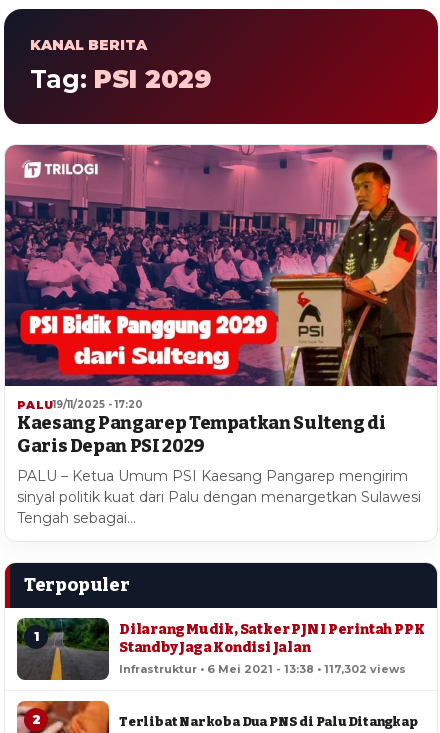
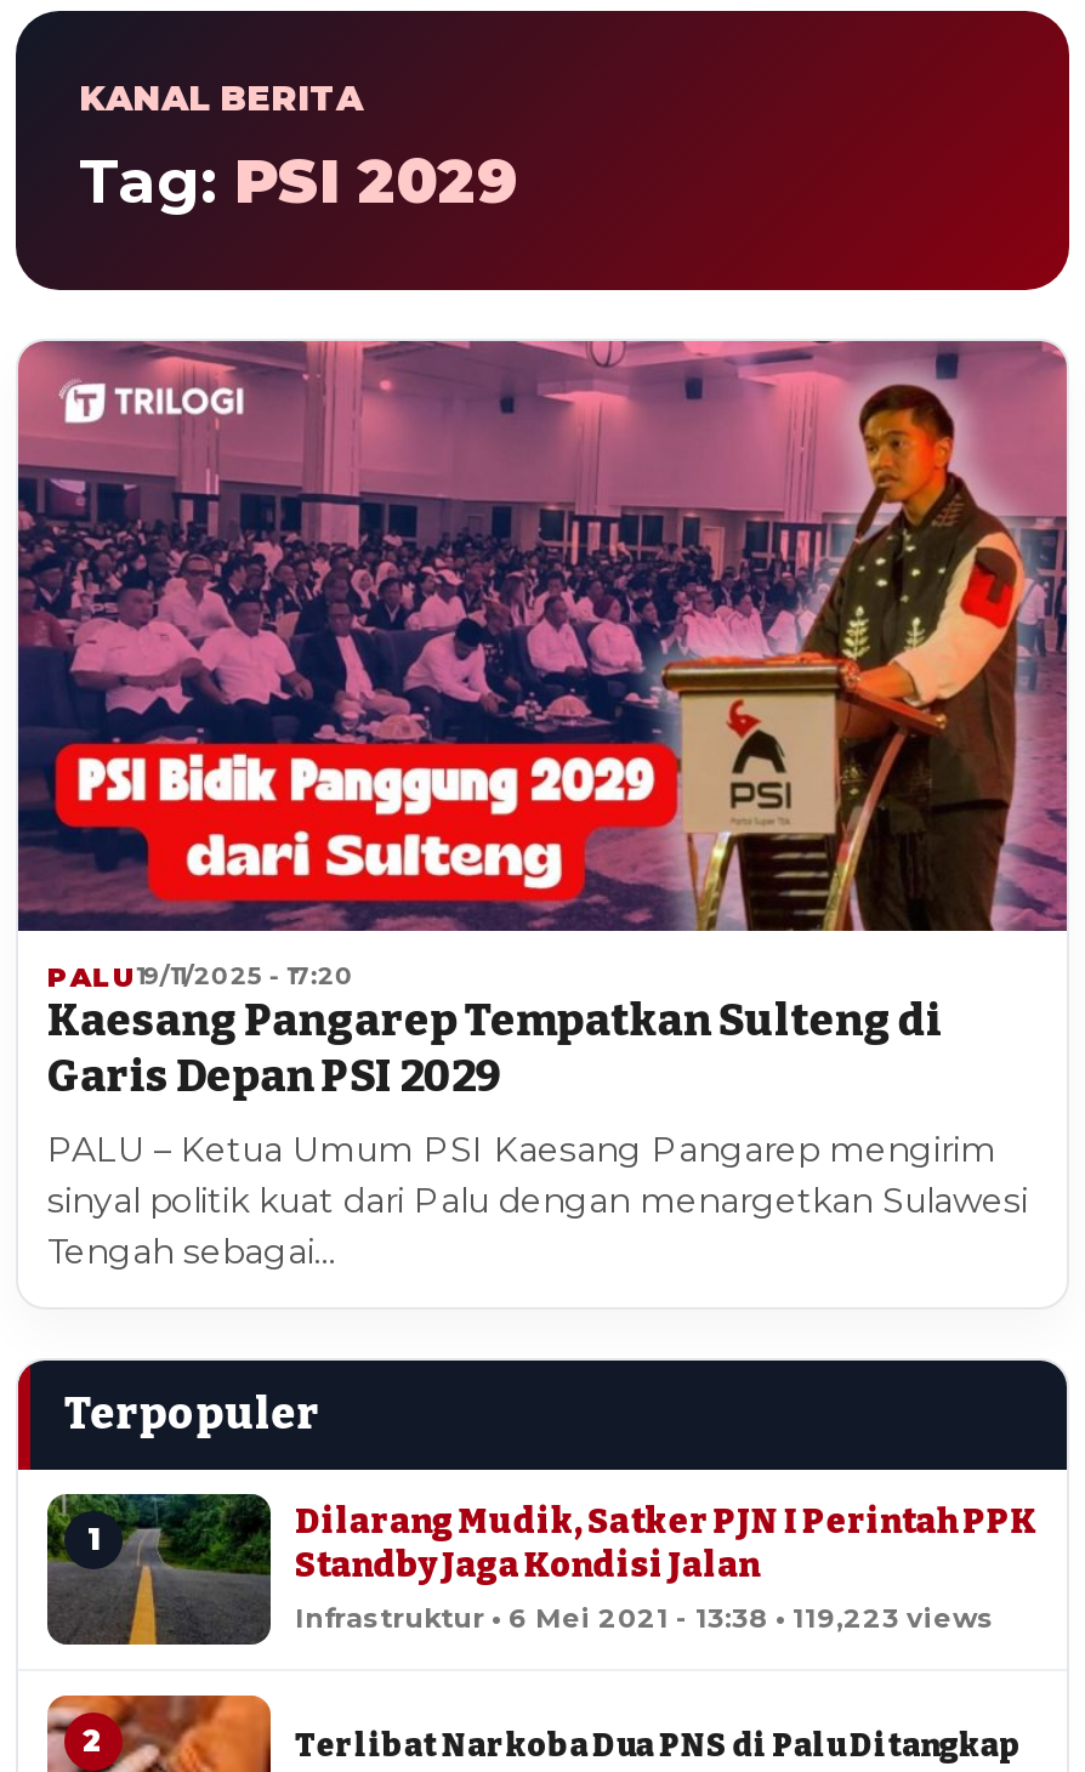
[119,662,406,676] Infrastruktur • 6 Mei 2021 - 13:38 • 117,302 views -> [295,1601,994,1635] Infrastruktur • 6 Mei 2021 - 13:38 • 119,223 views

